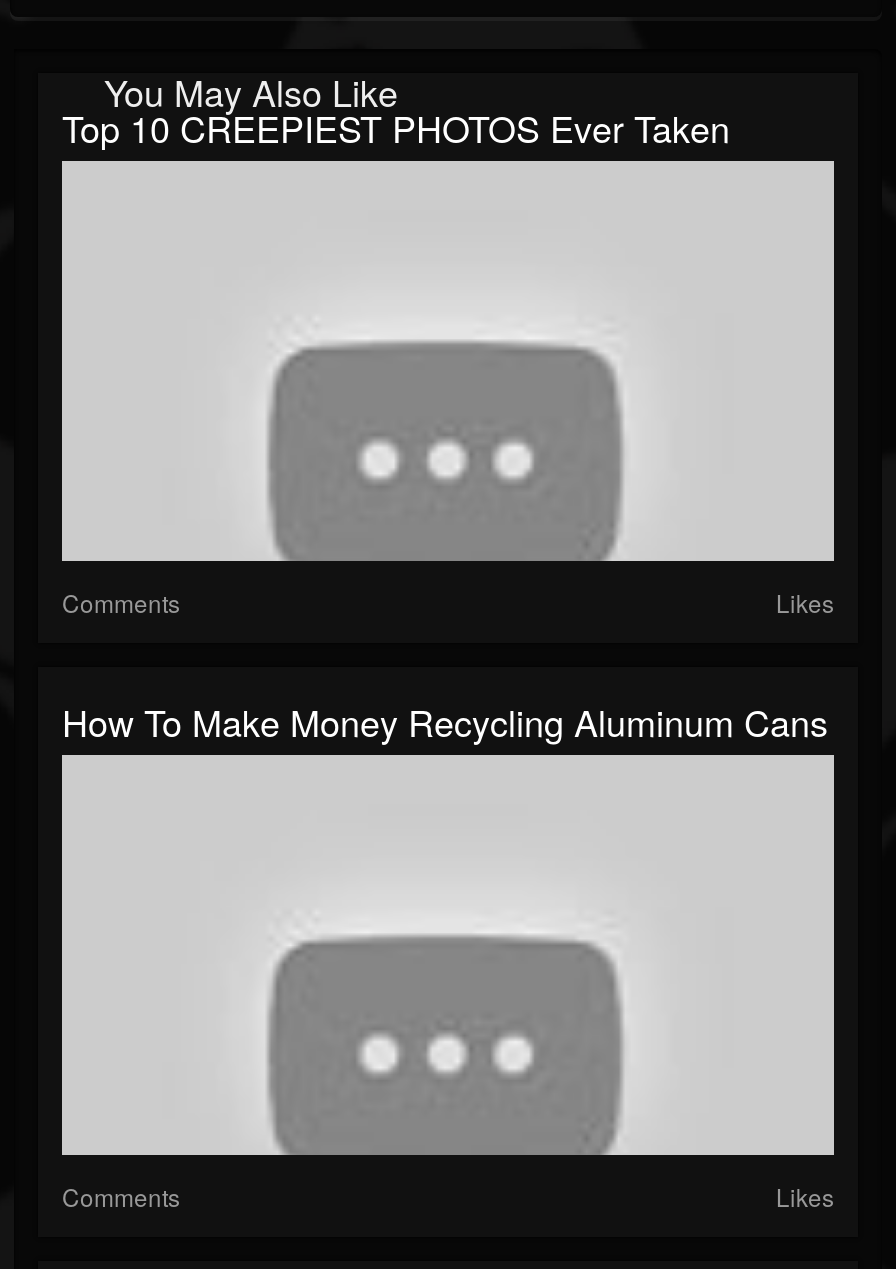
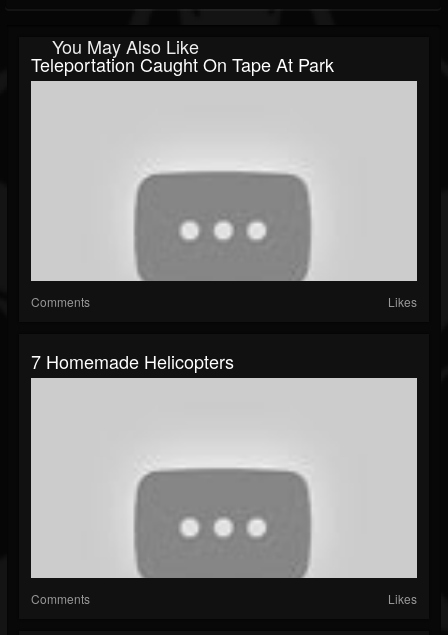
[62,101,730,153] Top 10 CREEPIEST PHOTOS Ever Taken -> [31,51,334,77] Teleportation Caught On Tape At Park
[62,695,828,747] How To Make Money Recycling Aluminum Cans -> [31,348,234,374] 7 Homemade Helicopters

